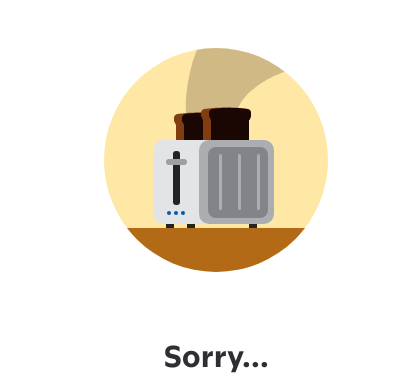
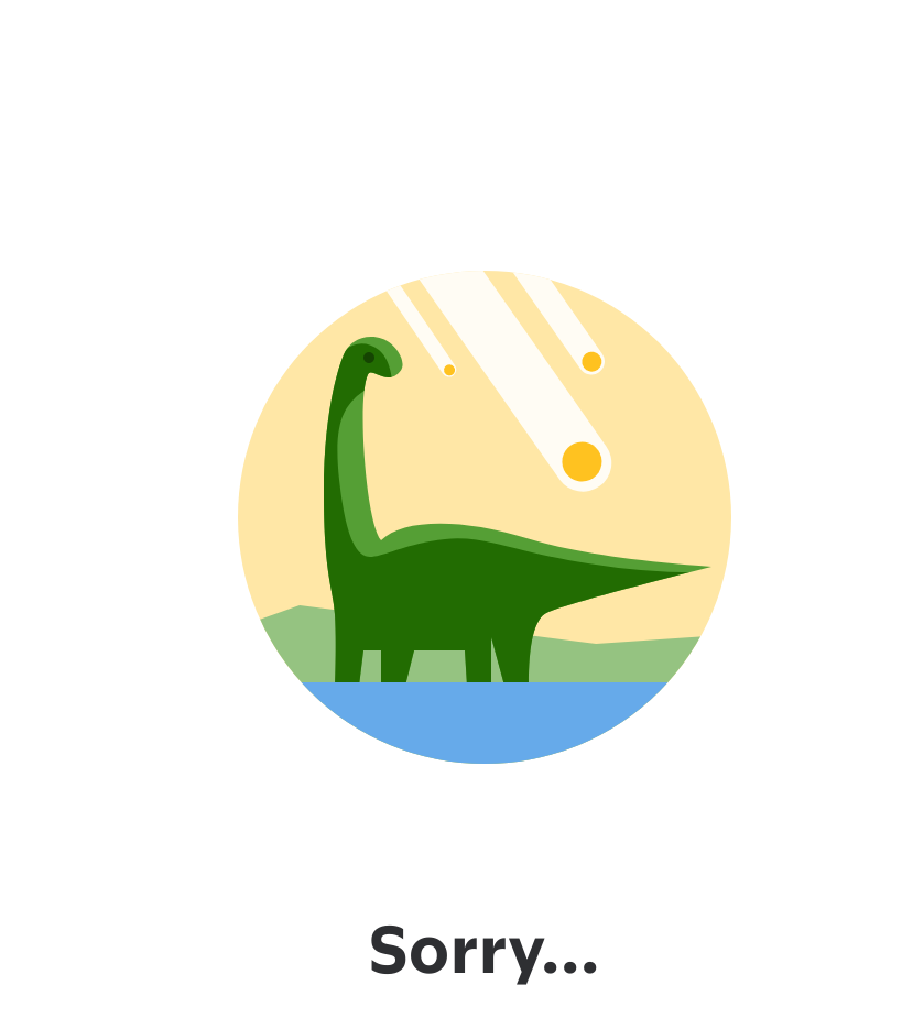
[115,48,316,273] [image] -> [260,273,709,766] [image]

